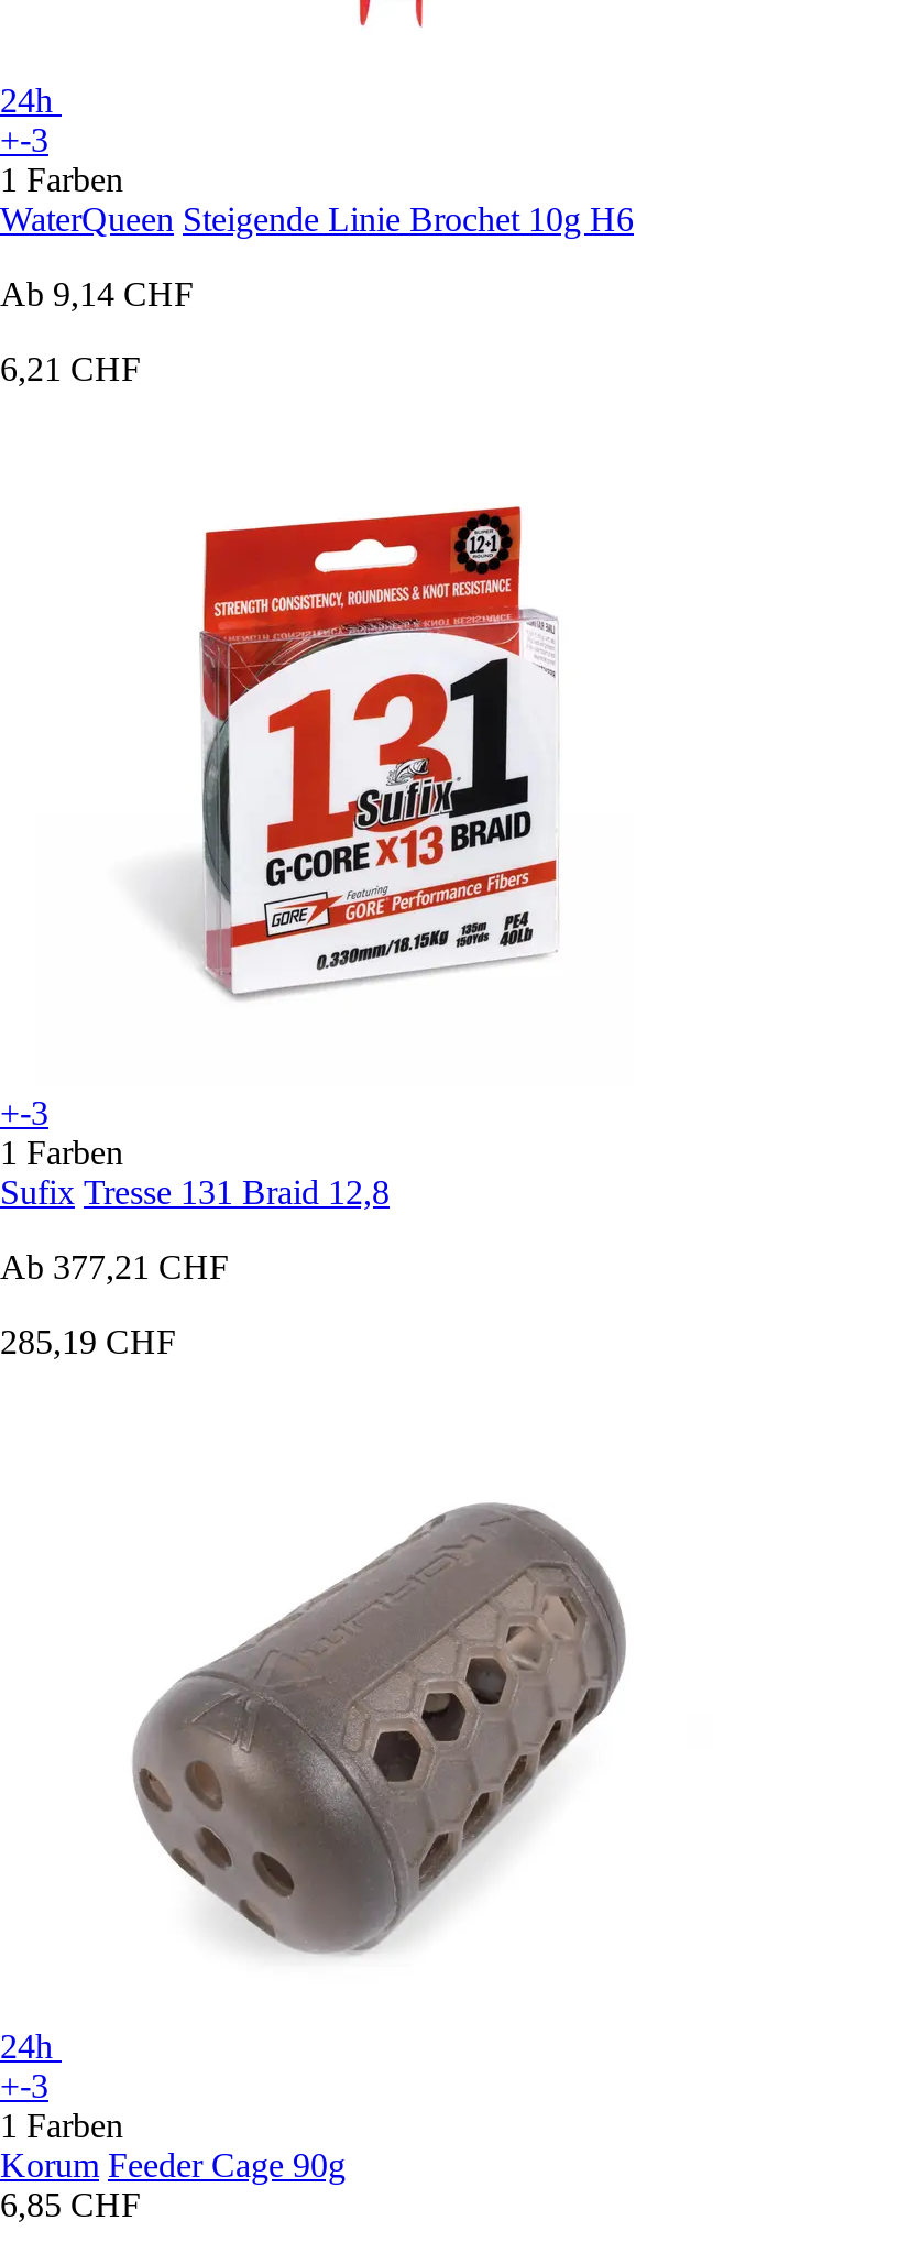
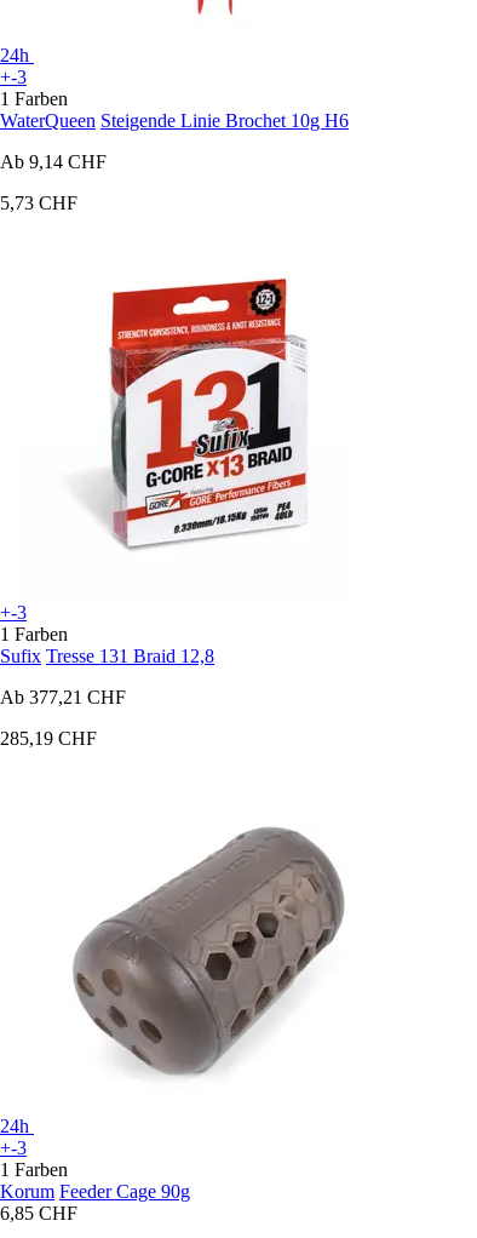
[0,349,141,386] 6,21 CHF -> [0,192,77,213] 5,73 CHF

